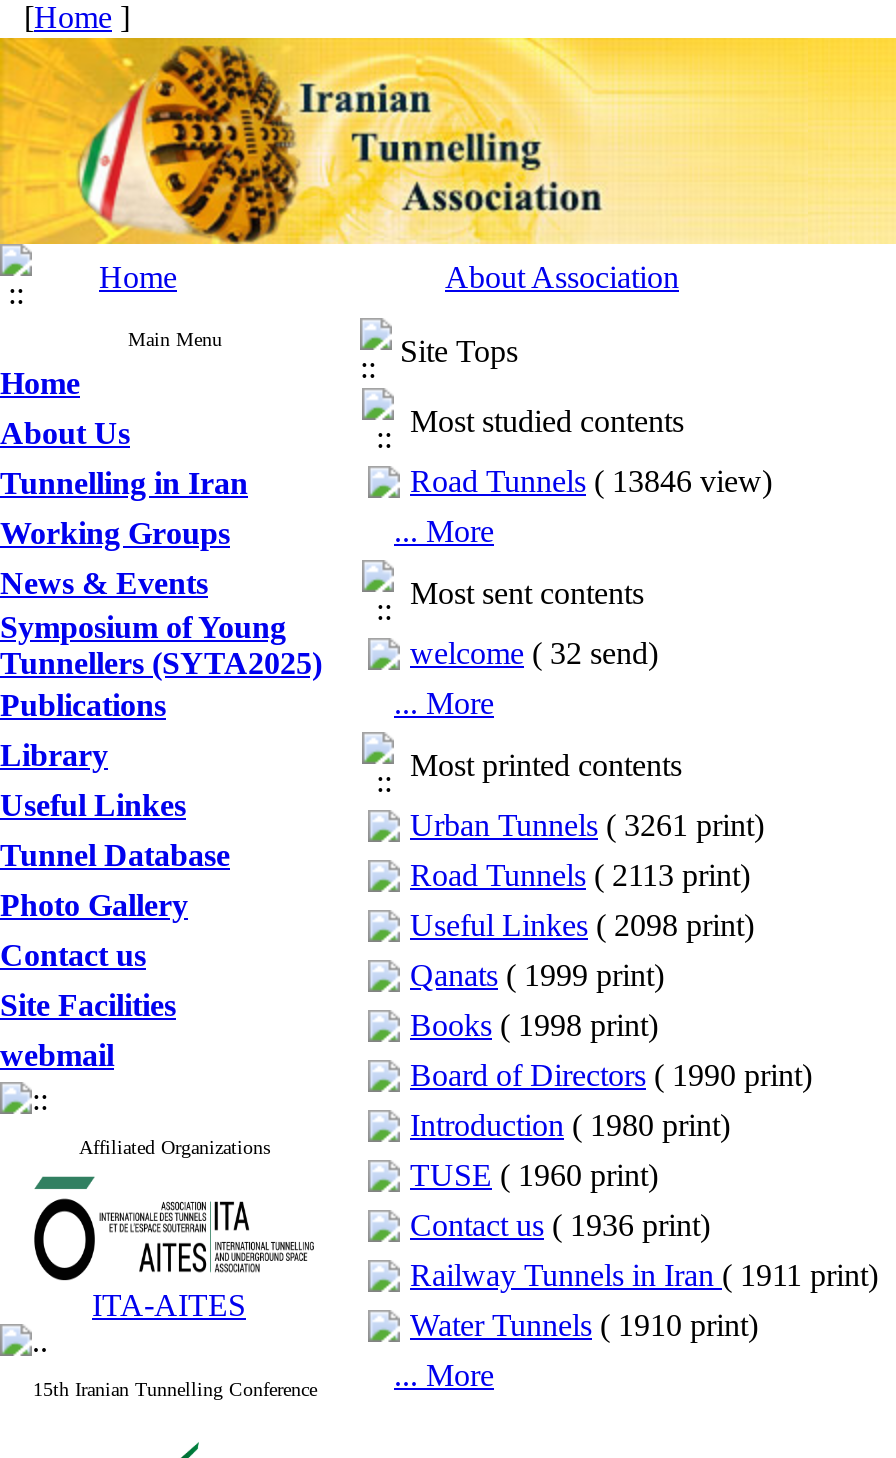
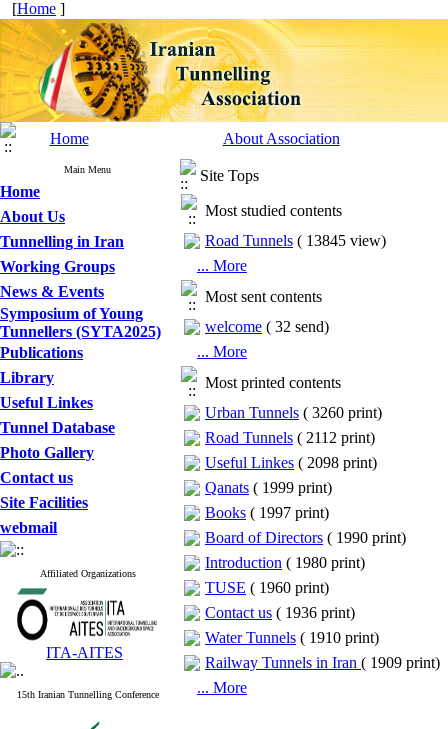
[410,464,772,498] Road Tunnels (13846 view) -> [205,232,386,249] Road Tunnels (13845 view)
[410,808,764,842] Urban Tunnels (3261 print) -> [205,404,382,421] Urban Tunnels (3260 print)
[410,858,750,892] Road Tunnels (2113 print) -> [205,429,375,446] Road Tunnels (2112 print)
[410,1008,658,1042] Books (1998 print) -> [205,504,329,521] Books (1997 print)
[410,1258,878,1292] Railway Tunnels in Iran (1911 print) -> none
moved [410,1308,758,1342] -> [205,629,379,646]: Water Tunnels (1910 print)
none -> [205,654,440,671] Railway Tunnels in Iran (1909 print)

